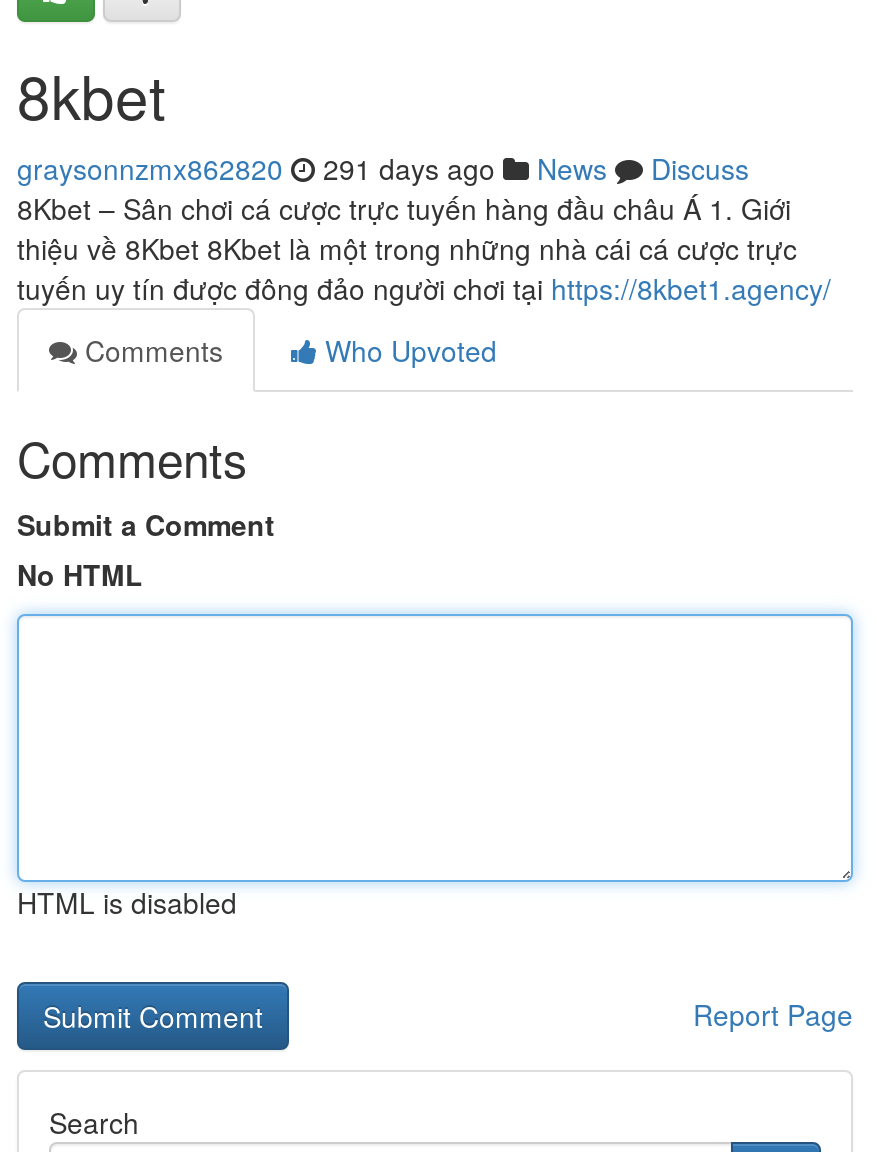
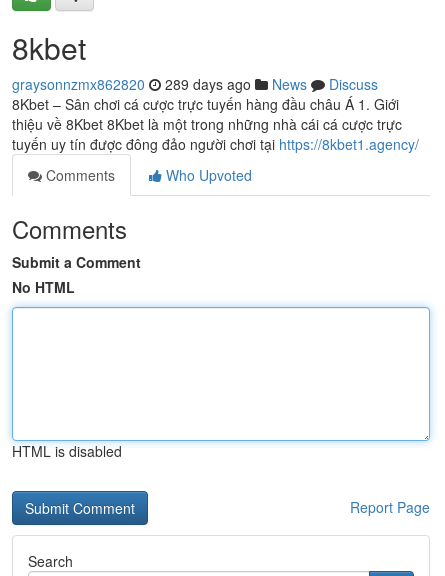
[17,148,749,188] graysonnzmx862820 291 days ago News Discuss -> [12,74,378,94] graysonnzmx862820 289 days ago News Discuss

